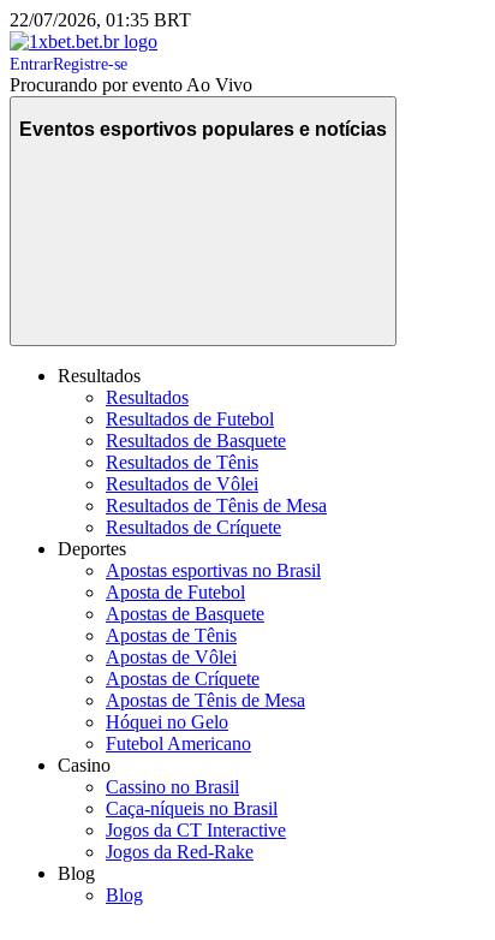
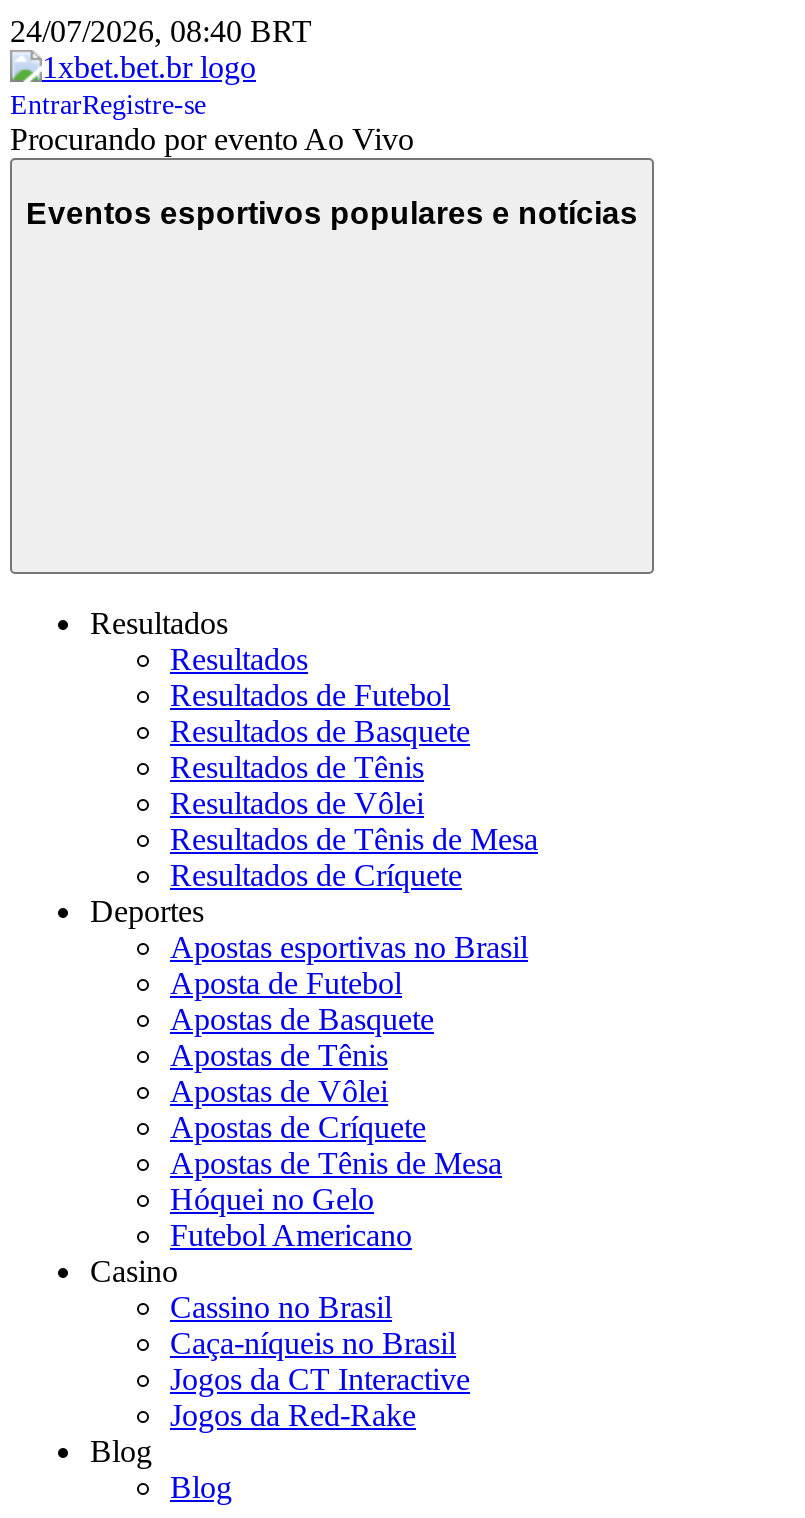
[10,10,191,30] 22/07/2026, 01:35 BRT -> [10,14,312,48] 24/07/2026, 08:40 BRT

